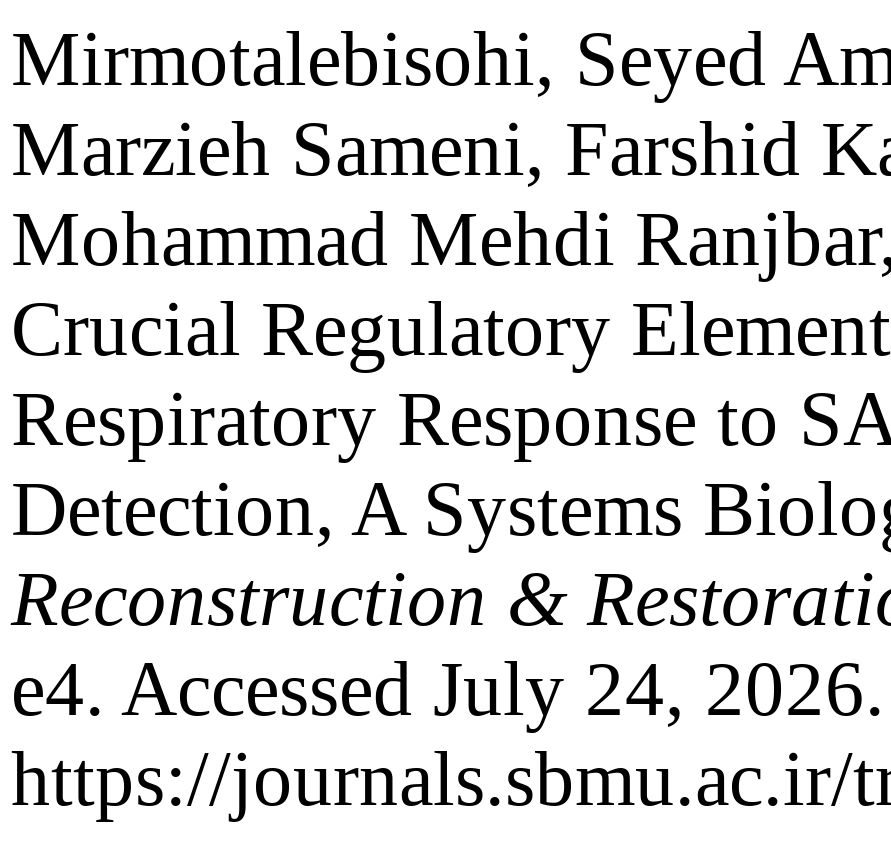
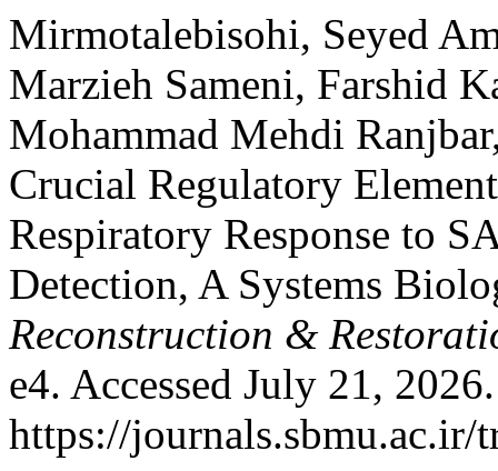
[11,645,885,731] e4. Accessed July 24, 2026. -> [9,360,495,408] e4. Accessed July 21, 2026.

